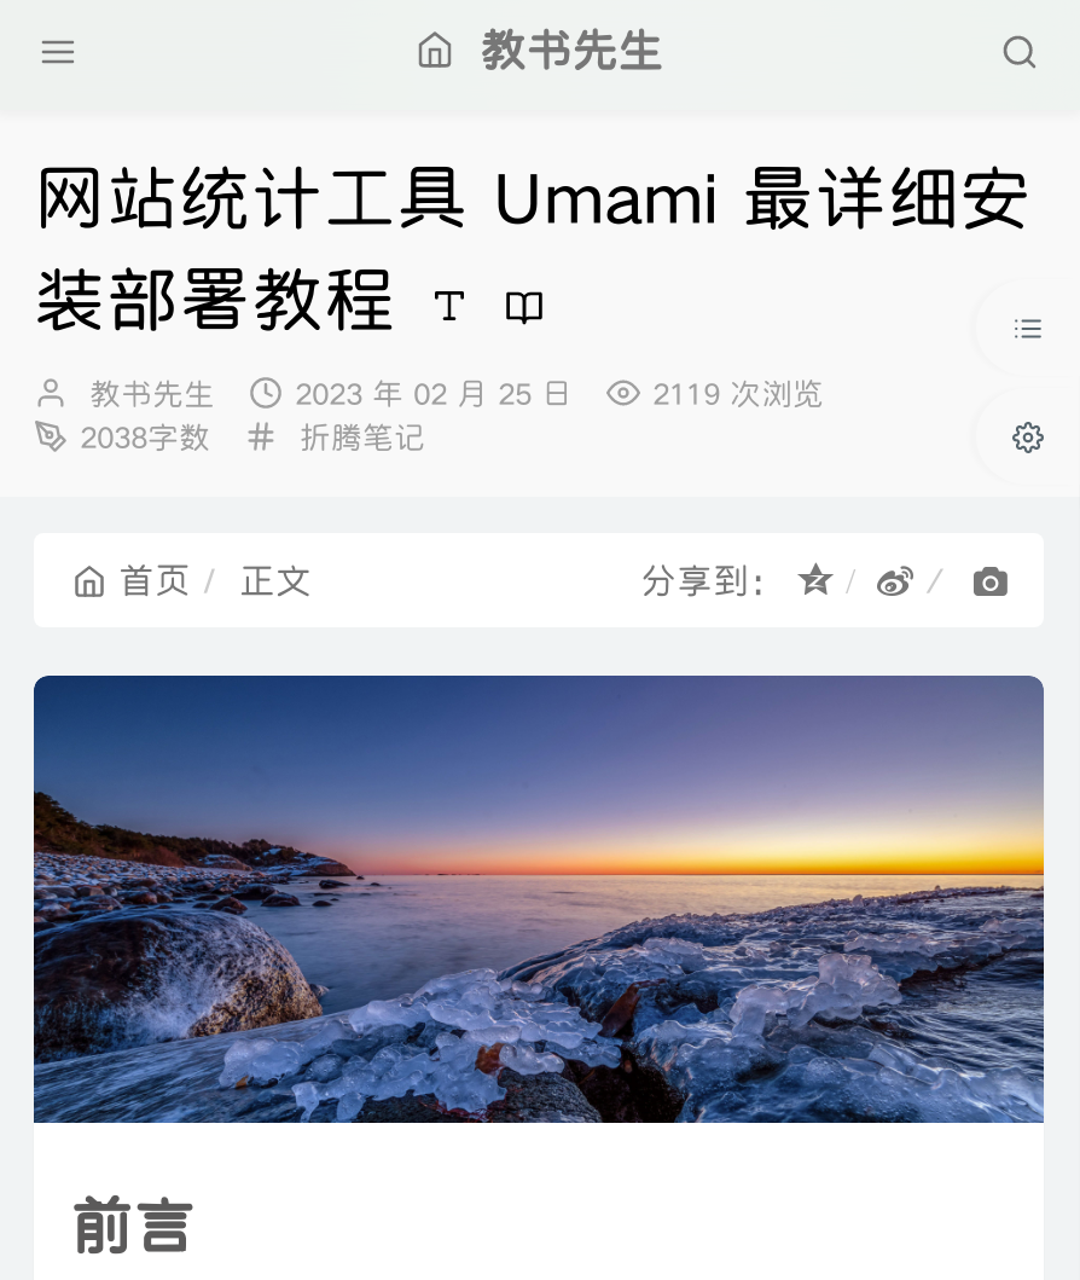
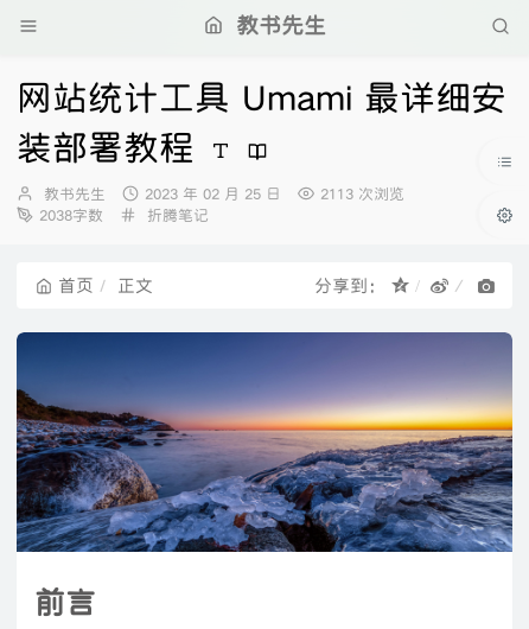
[652,373,824,415] 2119 次浏览 -> [320,184,404,204] 2113 次浏览

